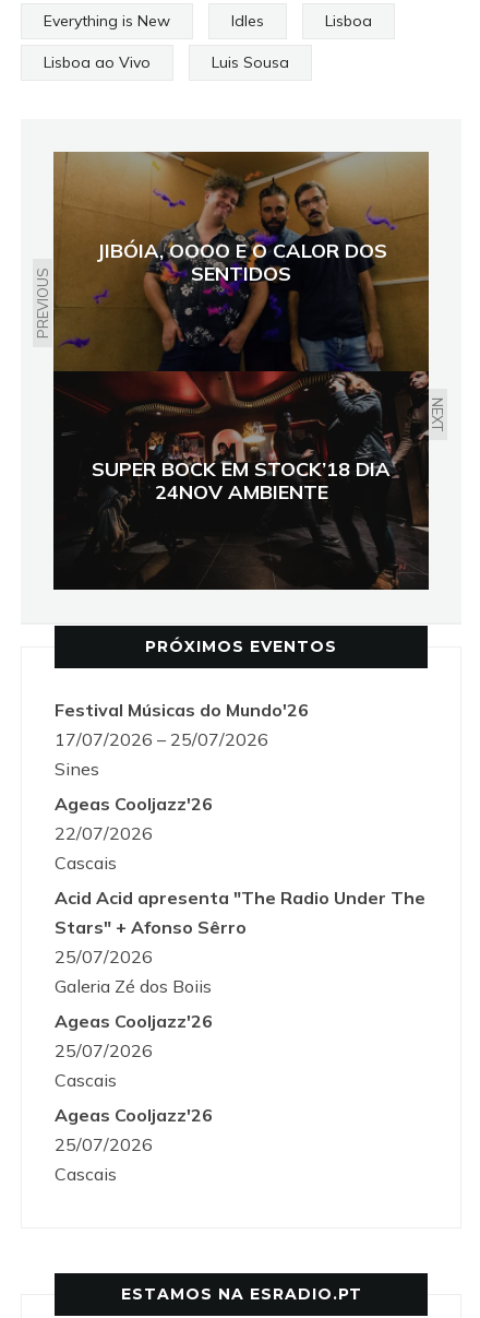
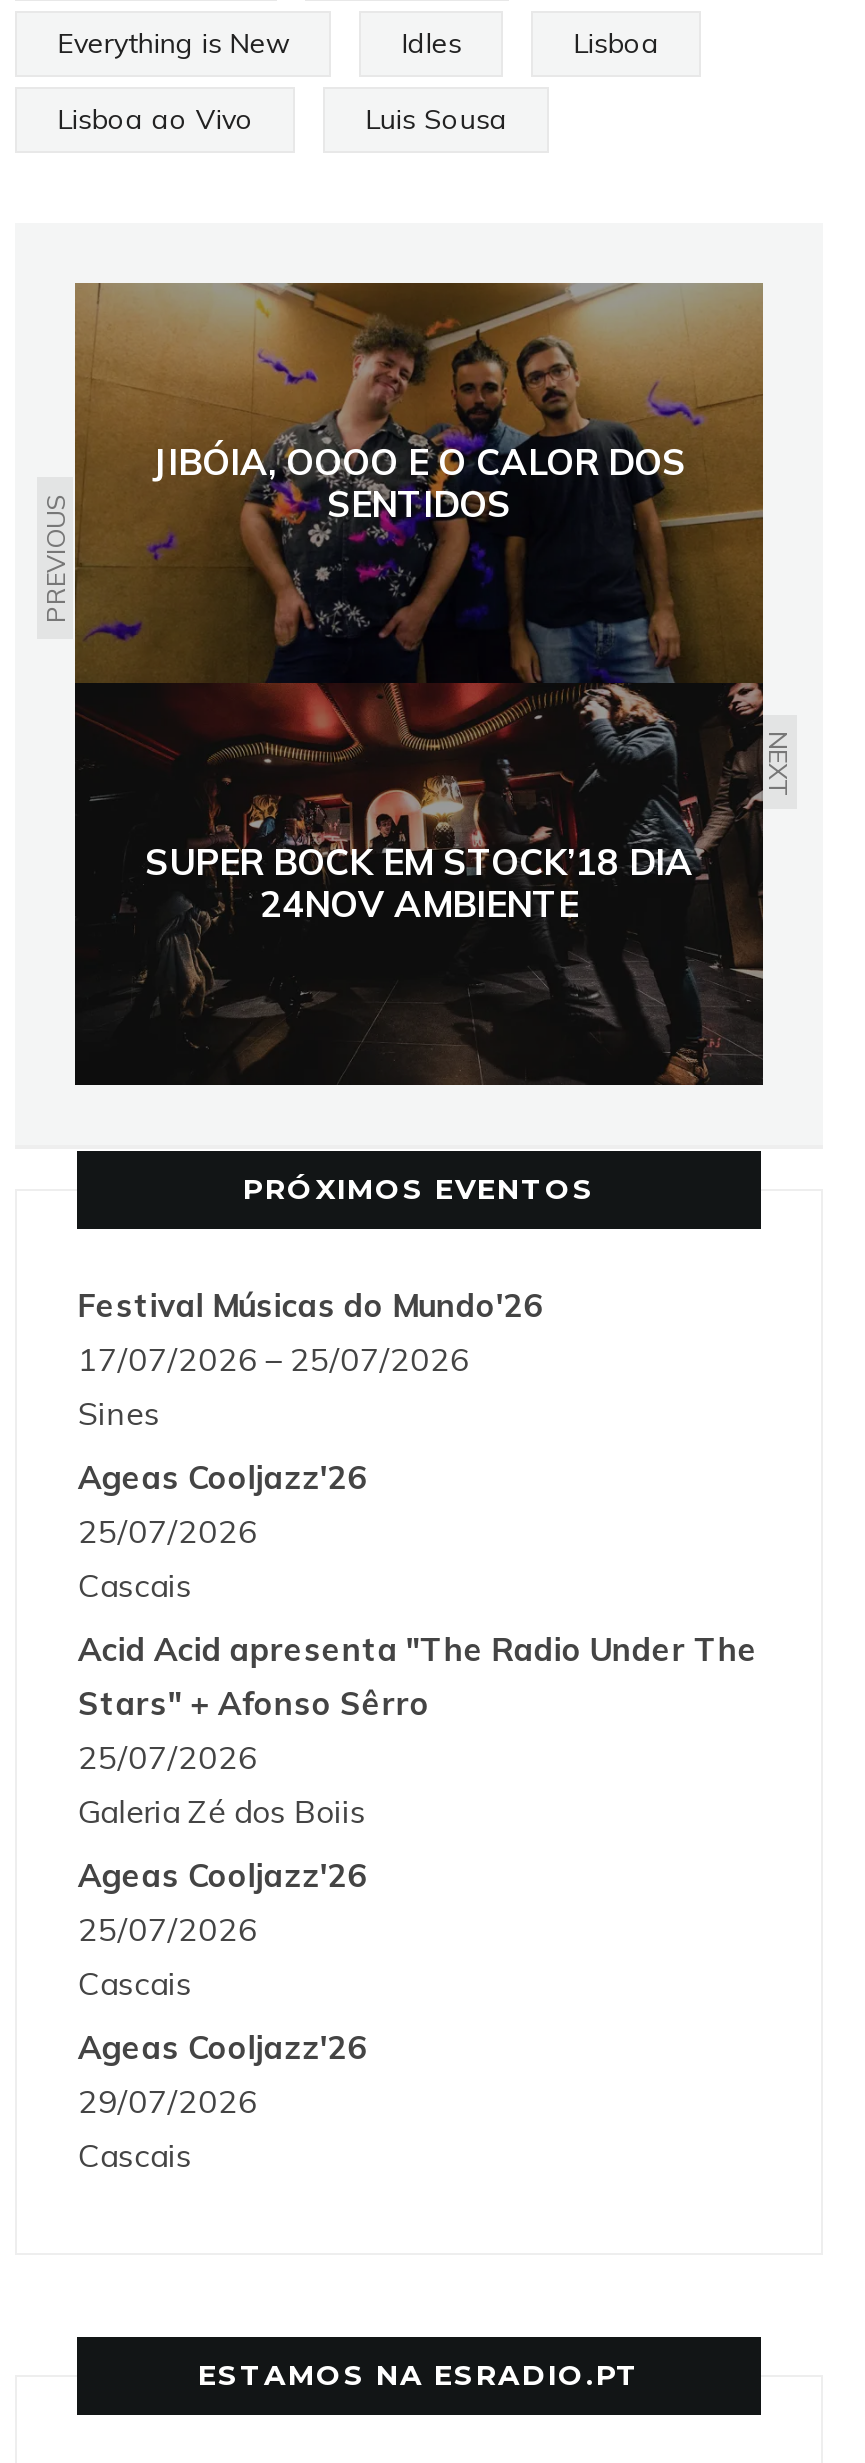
[55,823,153,845] 22/07/2026 -> [78,1511,258,1551] 25/07/2026
[55,1134,153,1156] 25/07/2026 -> [78,2081,258,2121] 29/07/2026

